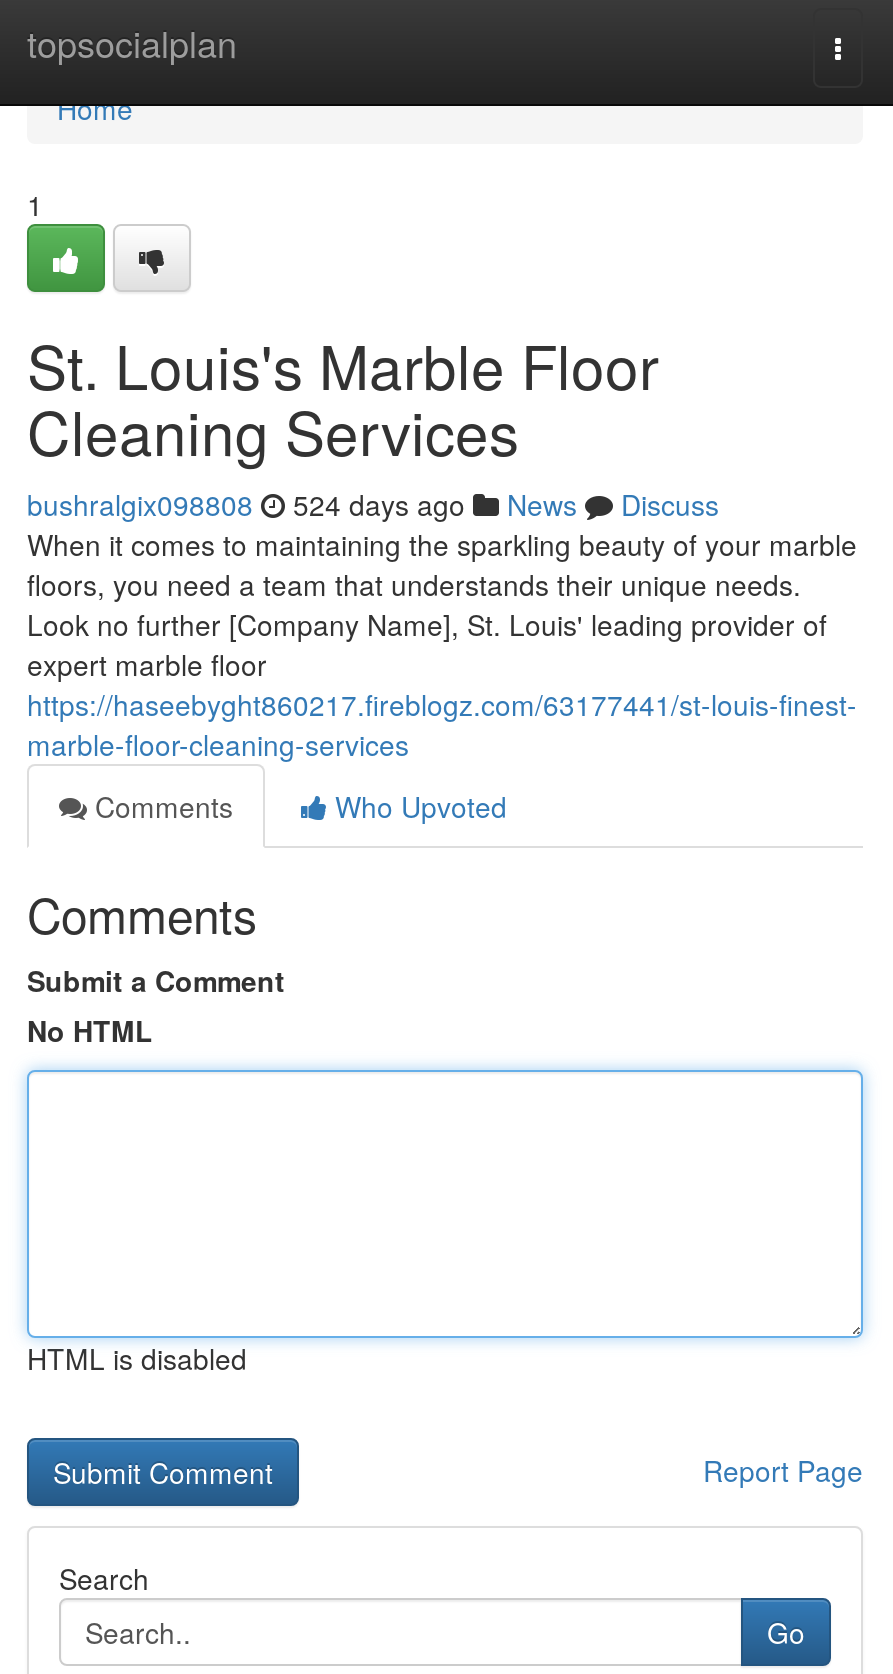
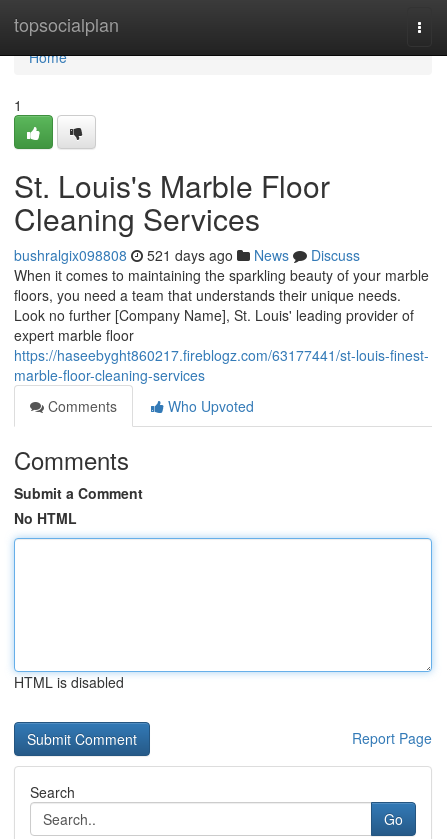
[27,484,719,524] bushralgix098808 524 days ago News Discuss -> [14,245,360,265] bushralgix098808 521 days ago News Discuss

